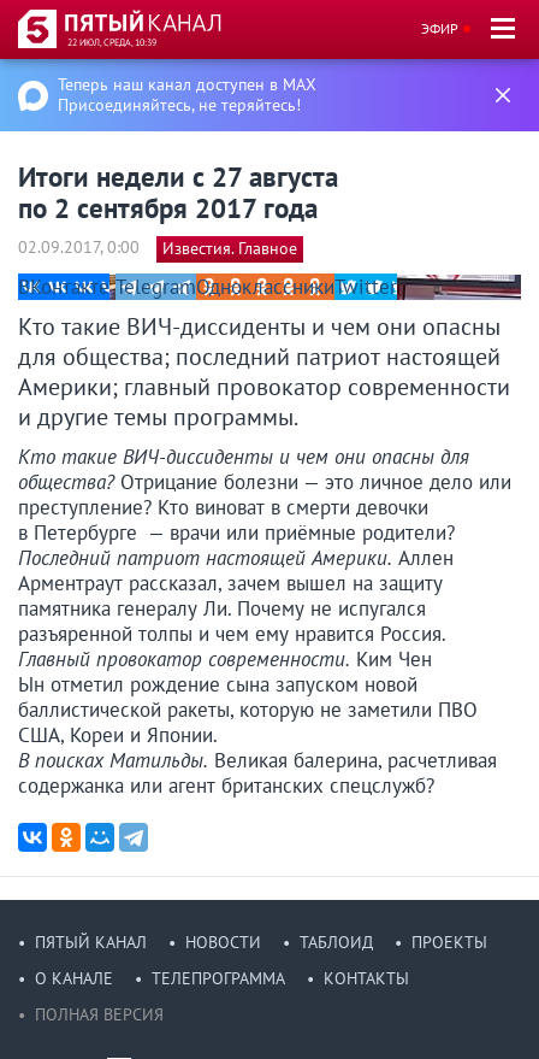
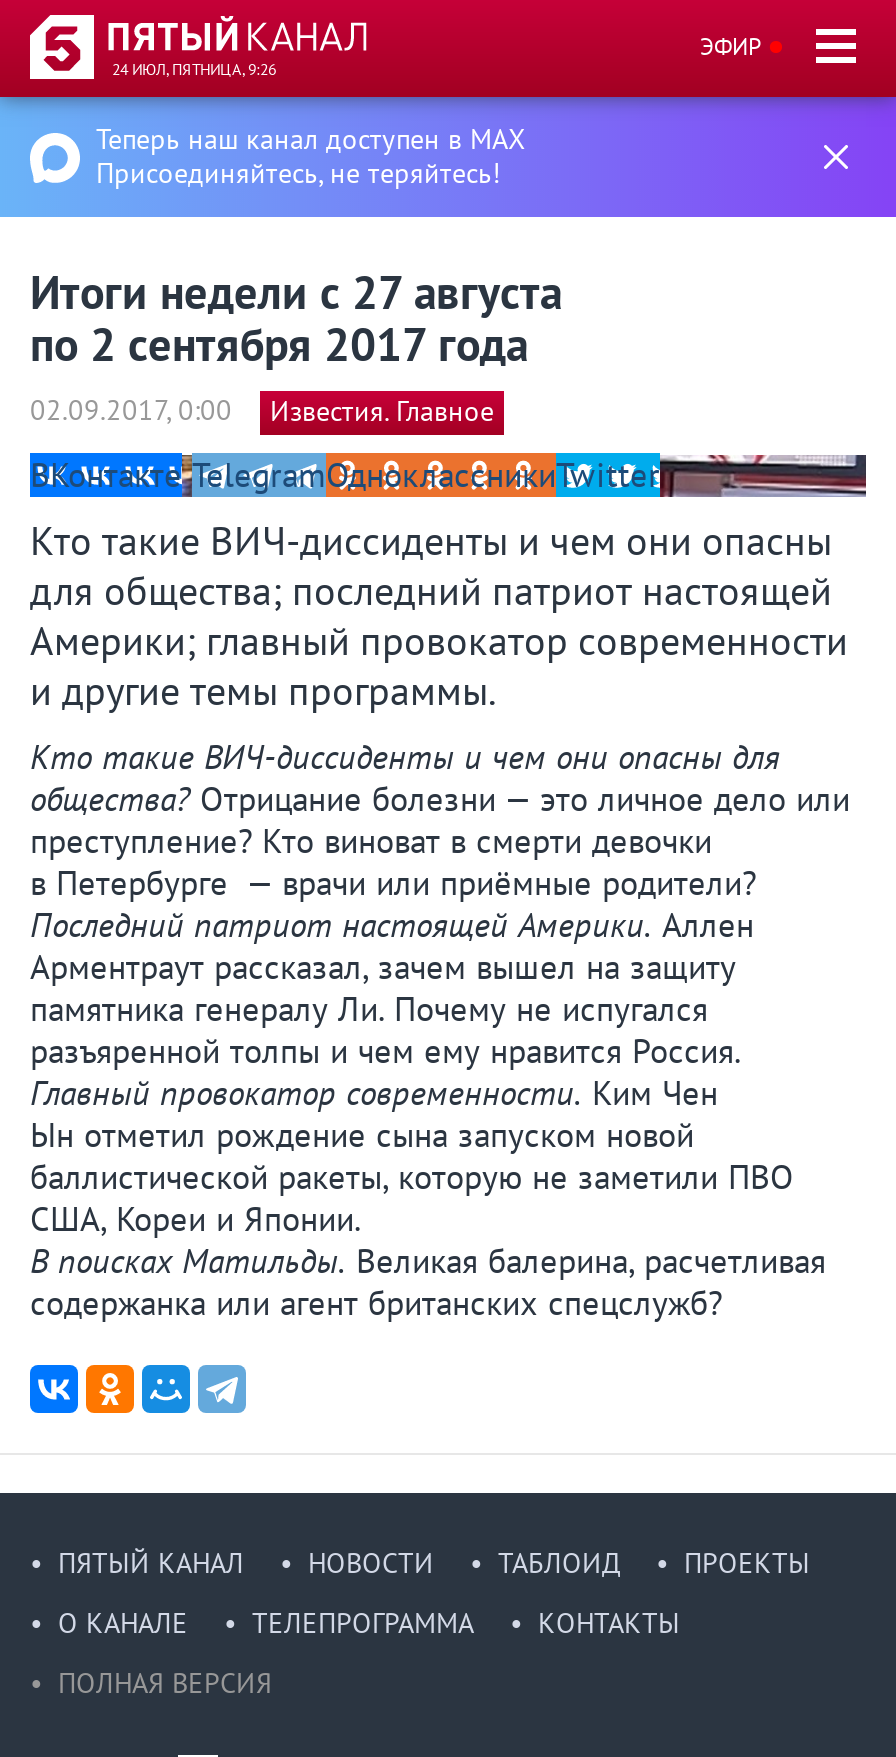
[67,36,156,48] 22 ИЮЛ, СРЕДА, 10:39 -> [112,59,276,79] 24 ИЮЛ, ПЯТНИЦА, 9:26

